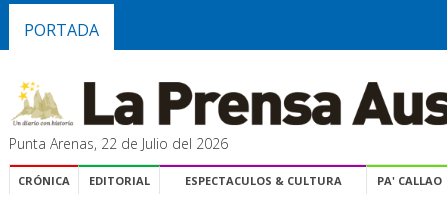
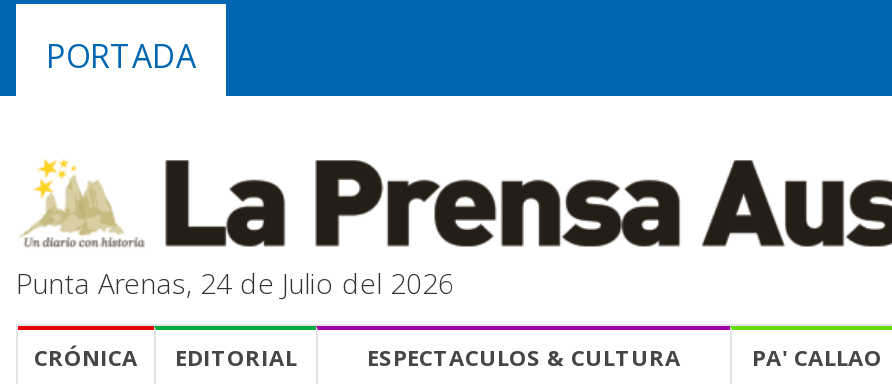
[9,134,228,153] Punta Arenas, 22 de Julio del 2026 -> [16,264,454,302] Punta Arenas, 24 de Julio del 2026

